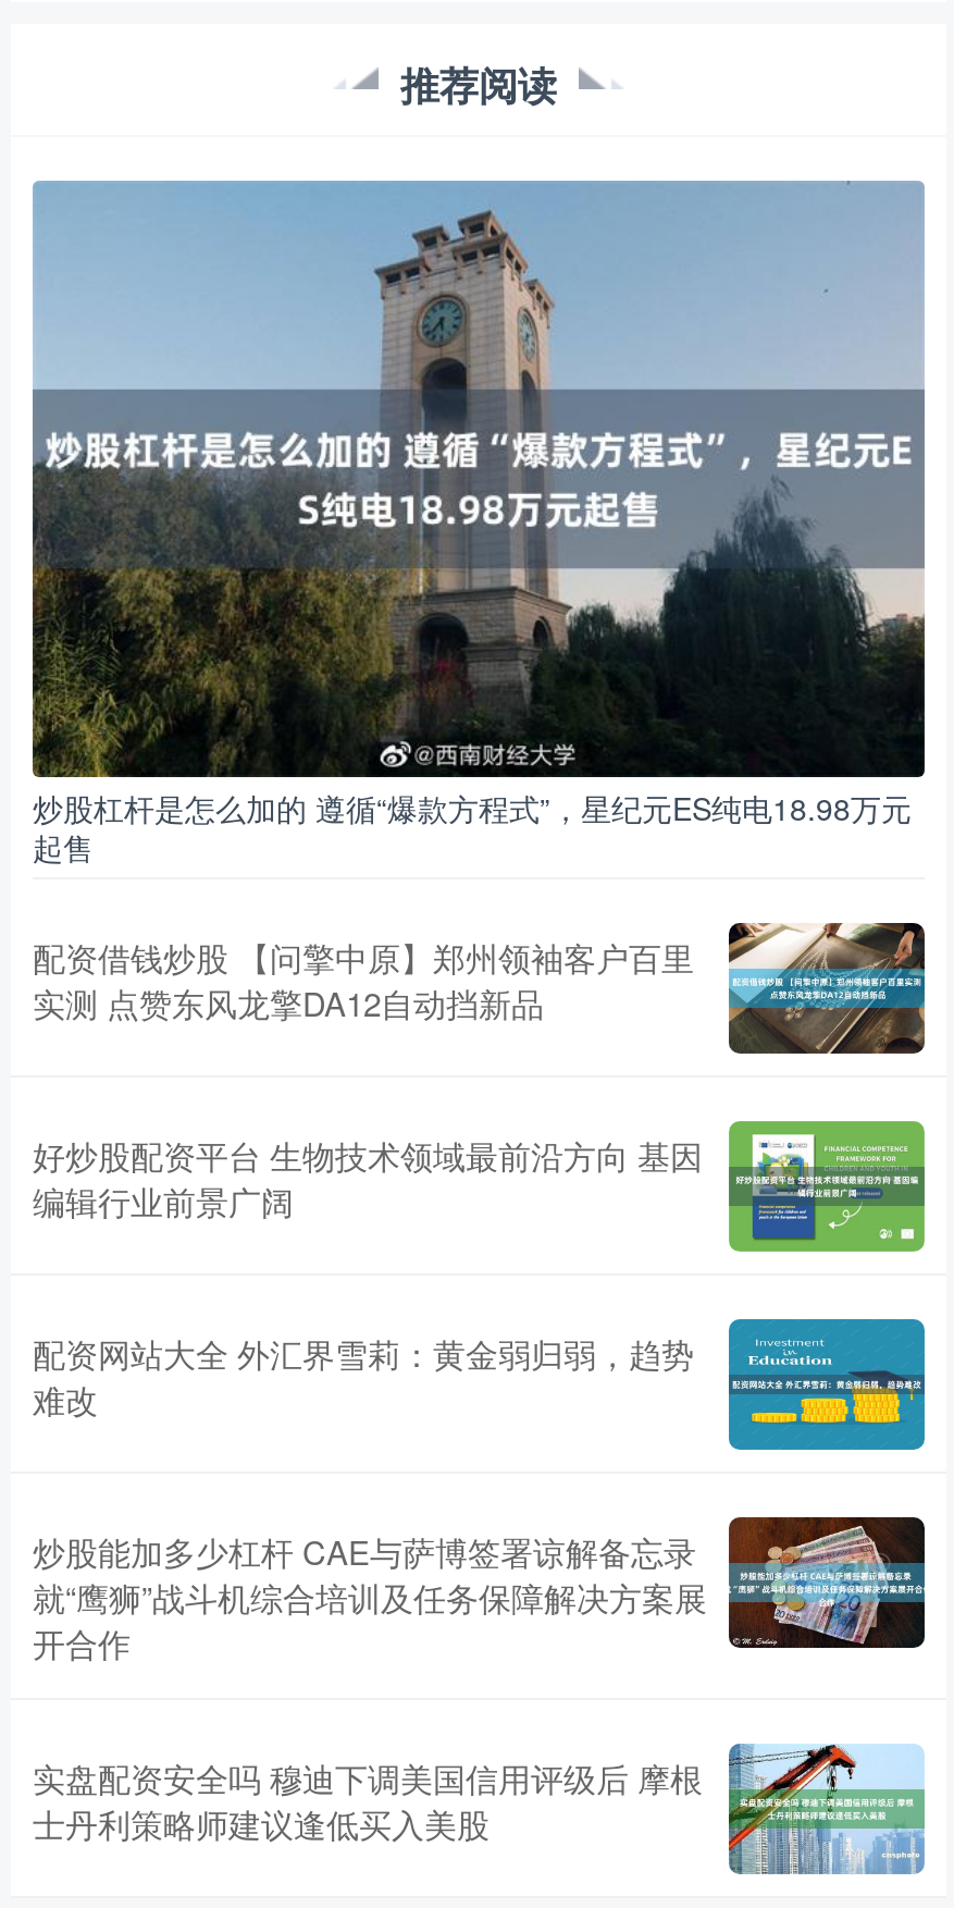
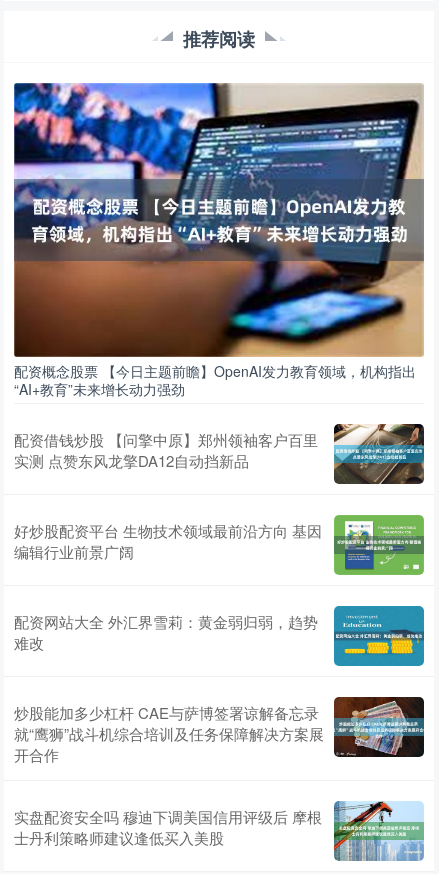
[30,181,927,868] [image] | 炒股杠杆是怎么加的 遵循“爆款方程式”，星纪元ES纯电18.98万元 | 起售 -> [13,82,424,399] [image] | 配资概念股票 【今日主题前瞻】OpenAI发力教育领域，机构指出 | “AI+教育”未来增长动力强劲

